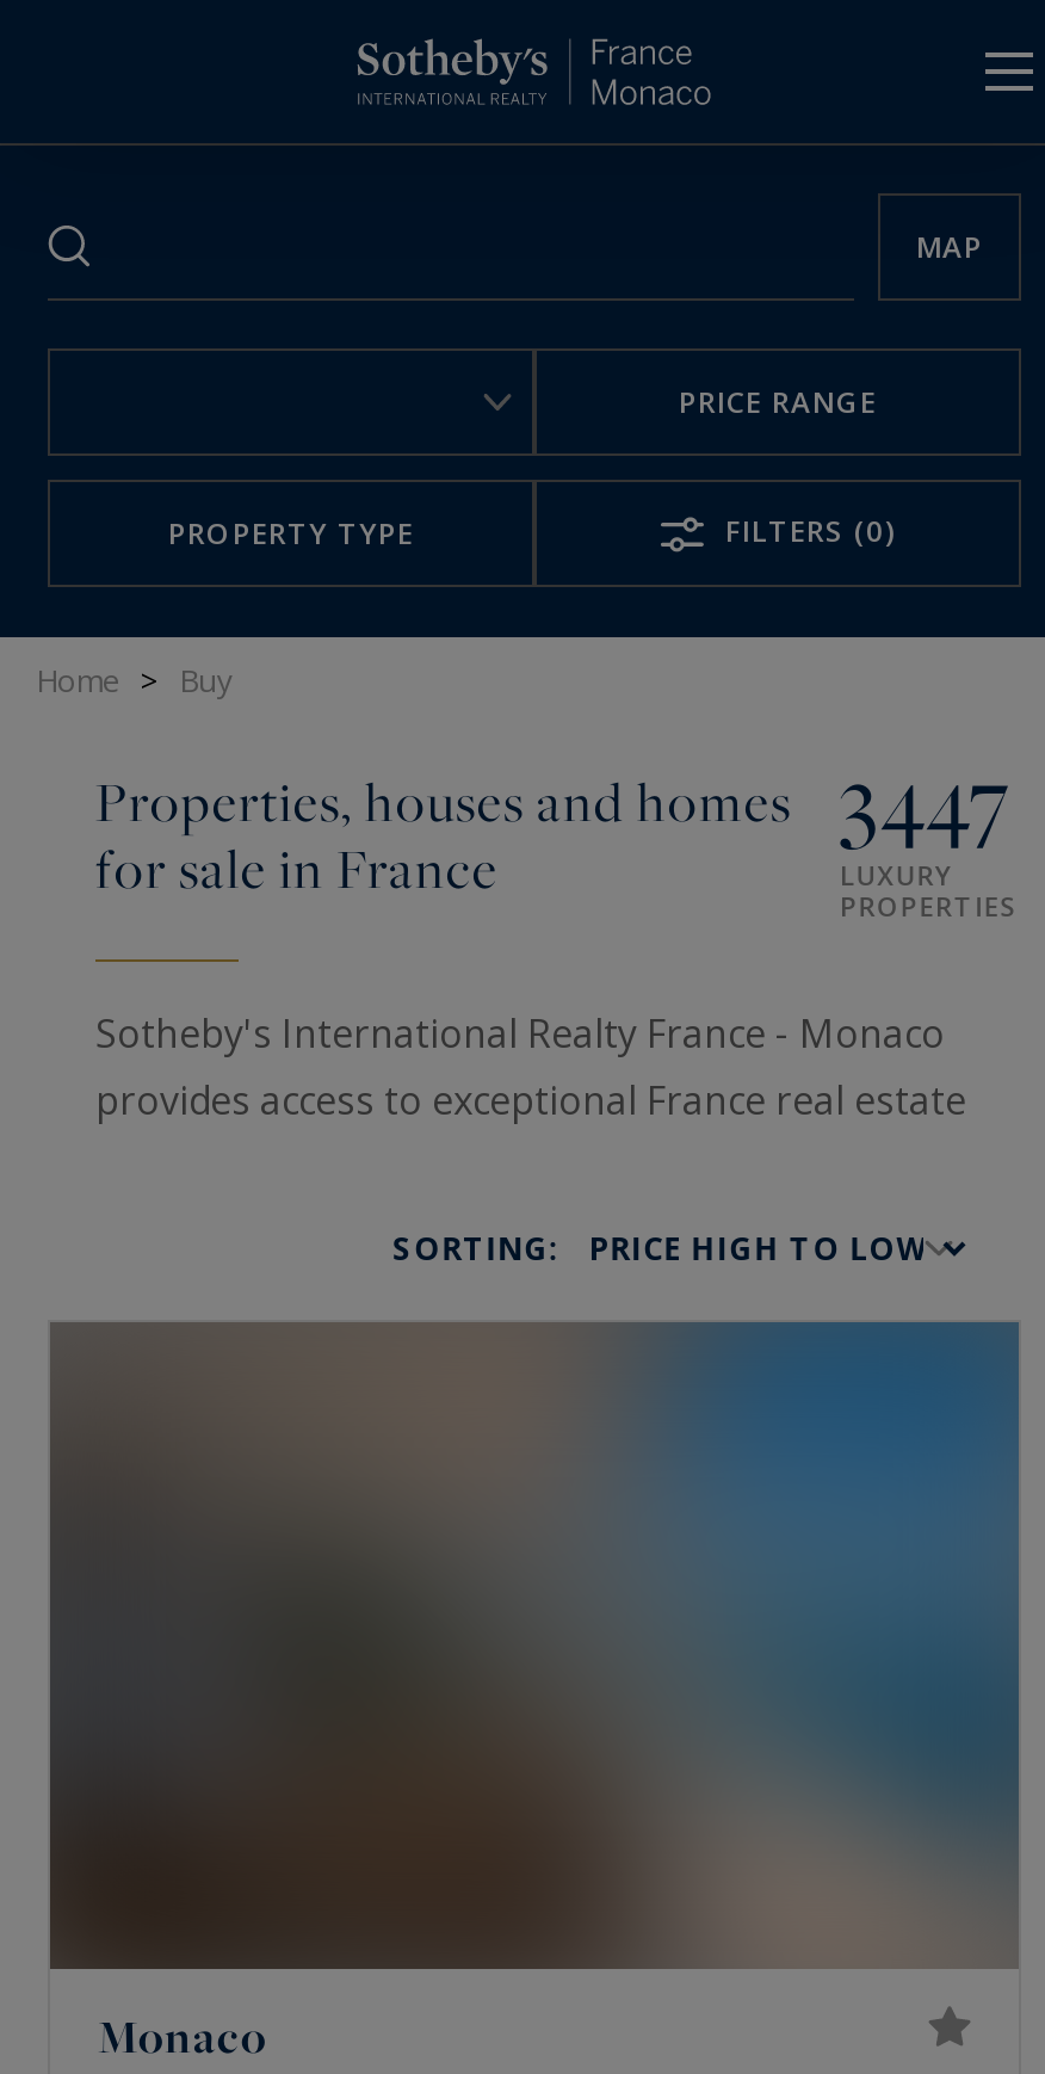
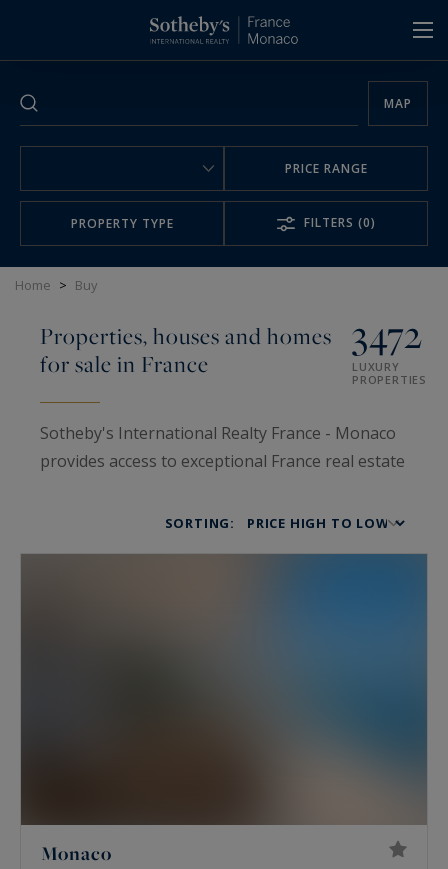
[95,737,1009,857] Properties, houses and homes 3447 -> [40,309,422,359] Properties, houses and homes 3472

